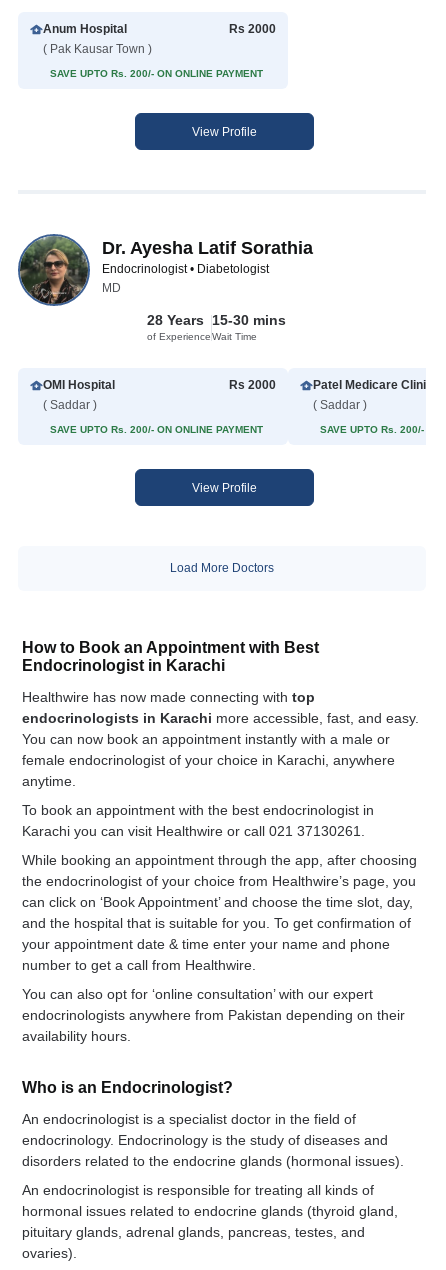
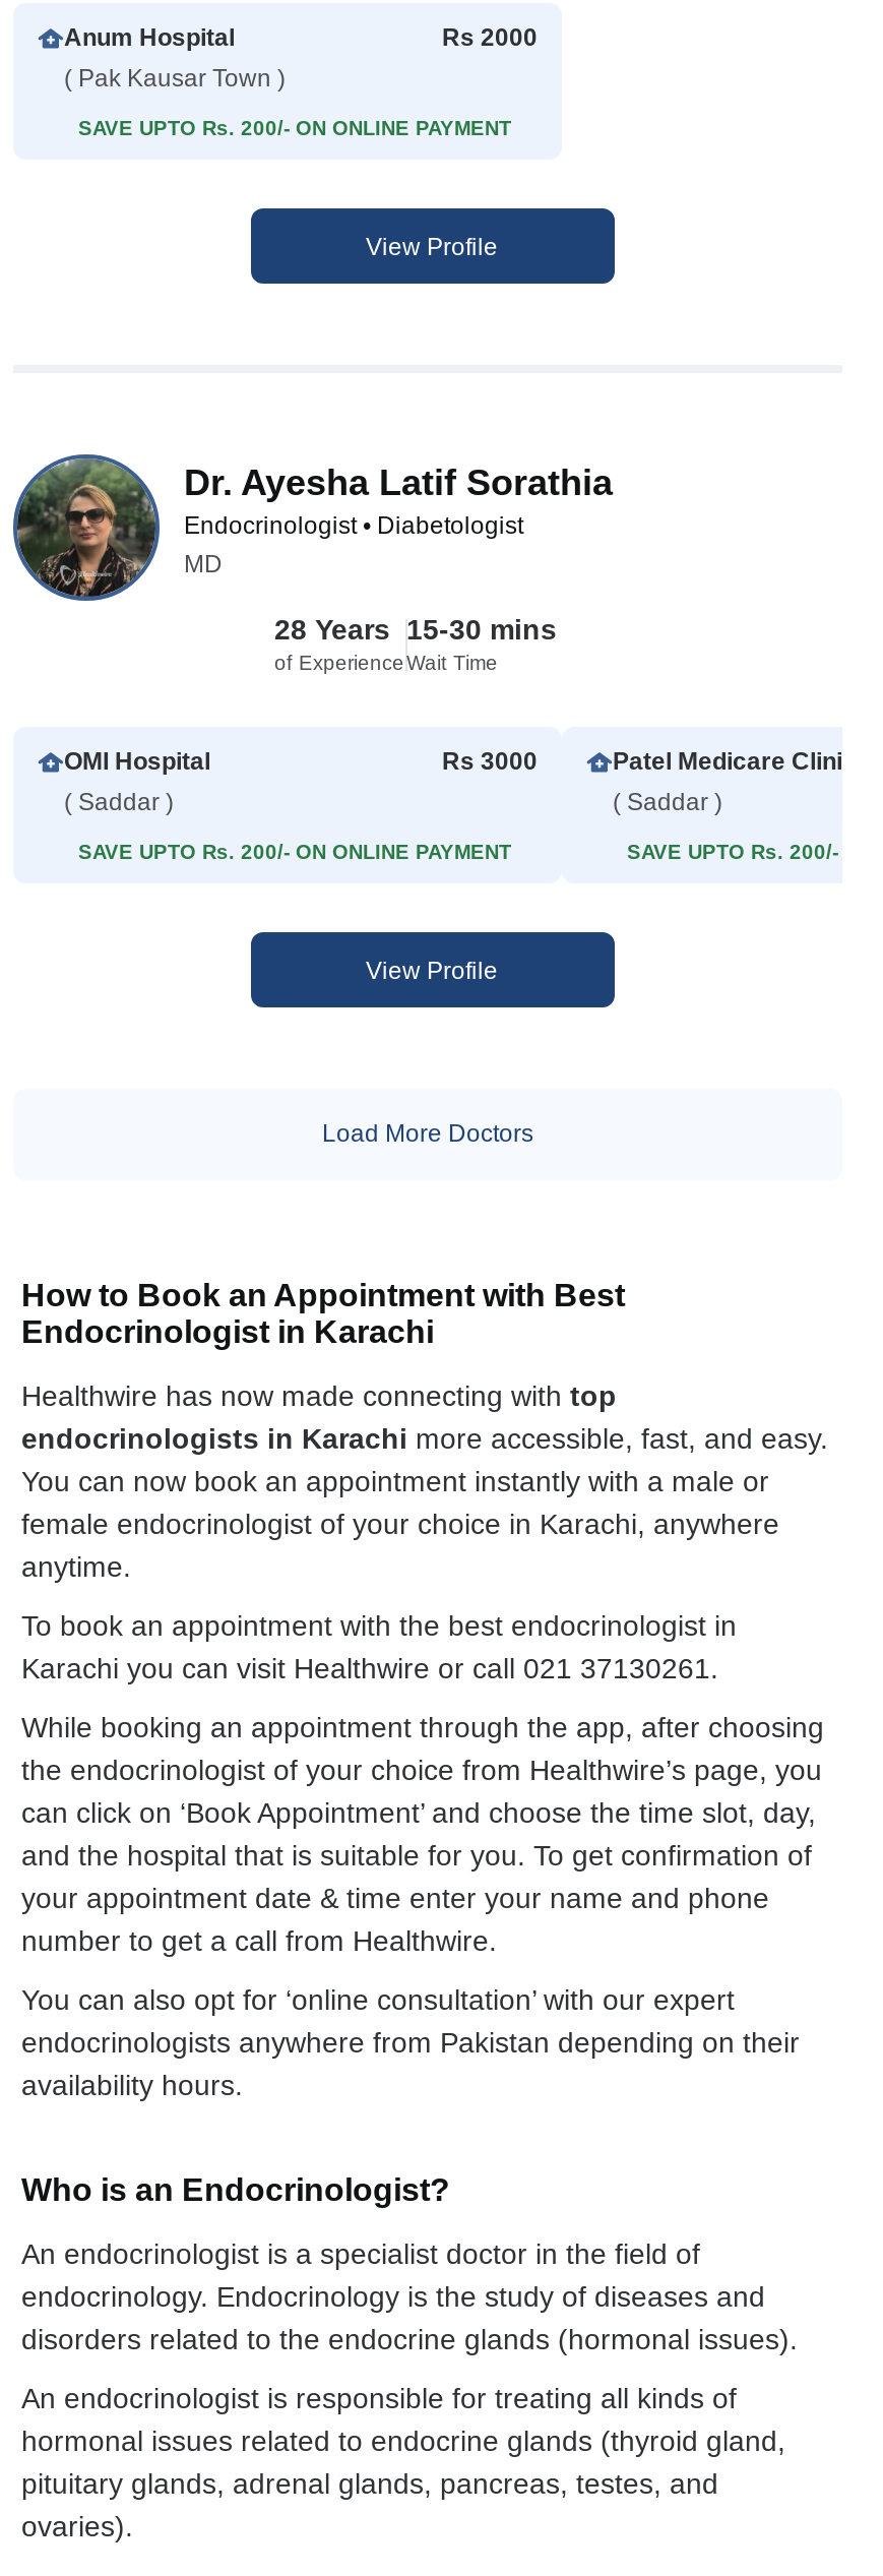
[229,378,276,392] Rs 2000 -> [442,748,538,776] Rs 3000

